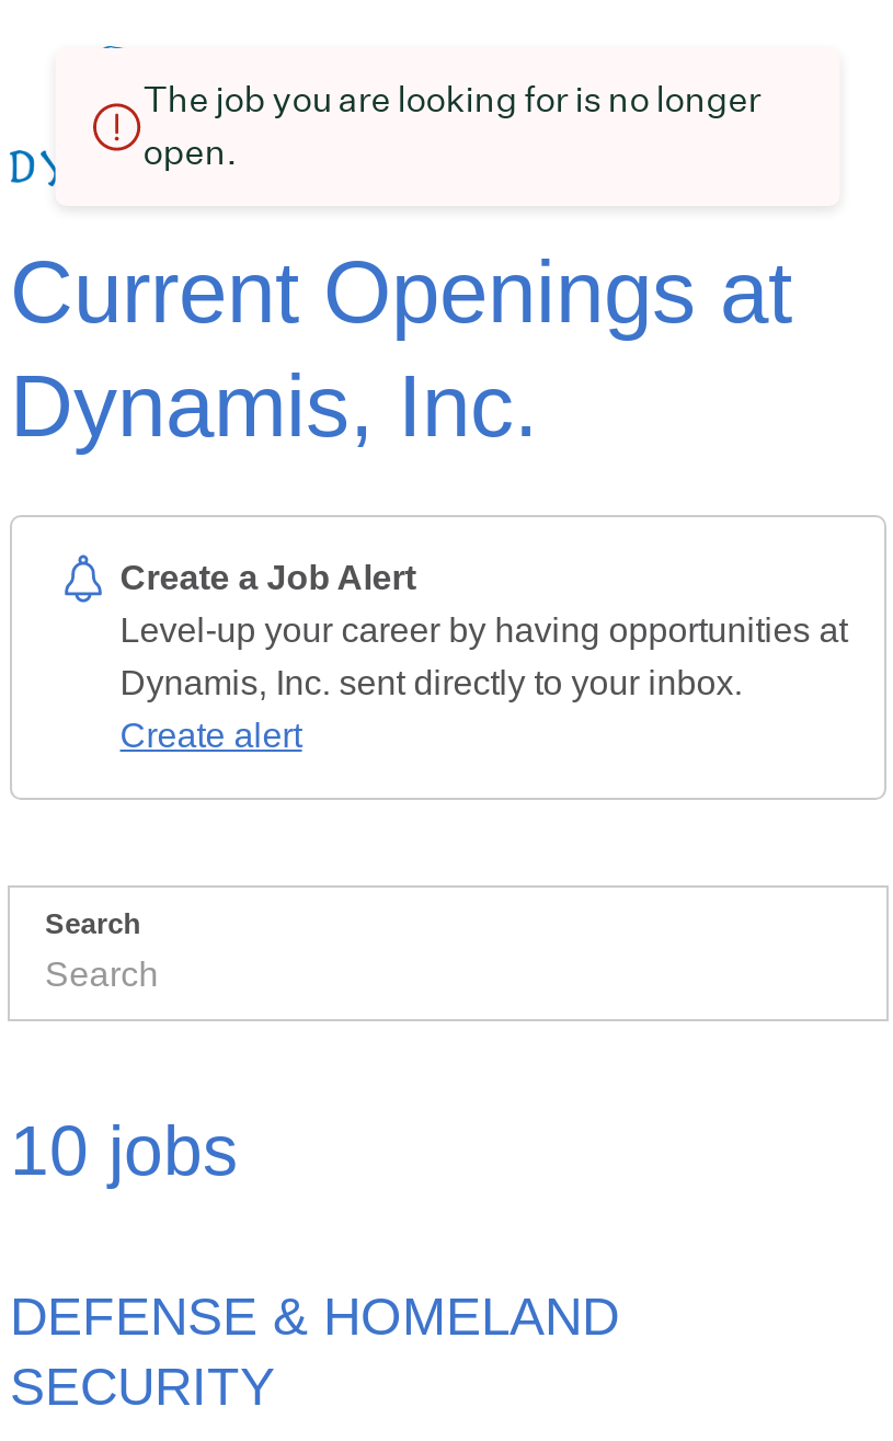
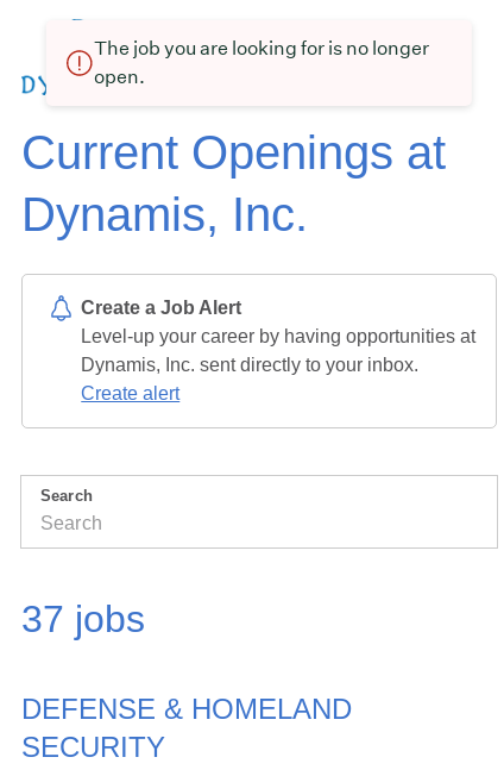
[10,1111,238,1190] 10 jobs -> [21,597,145,640] 37 jobs

